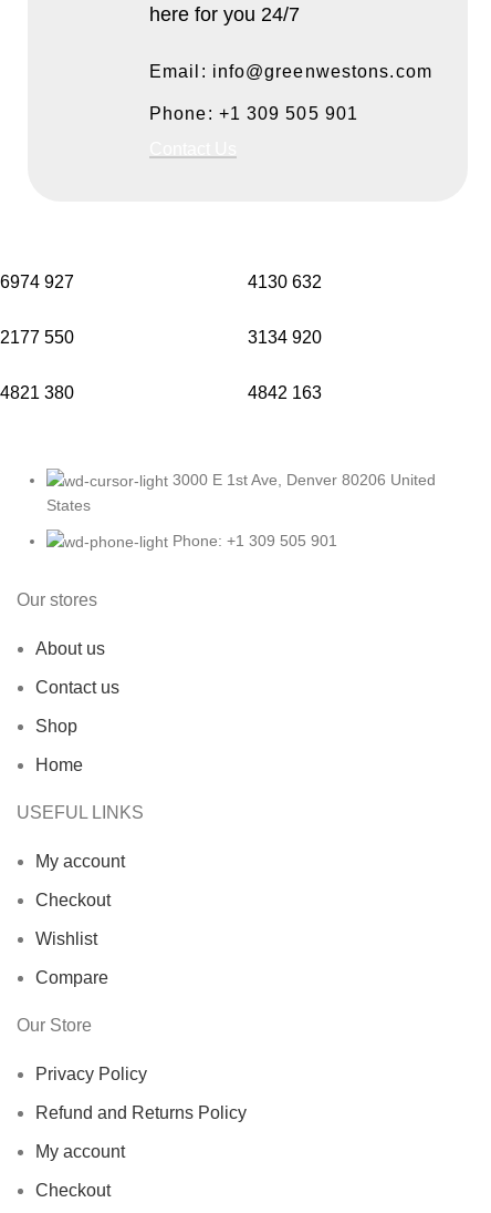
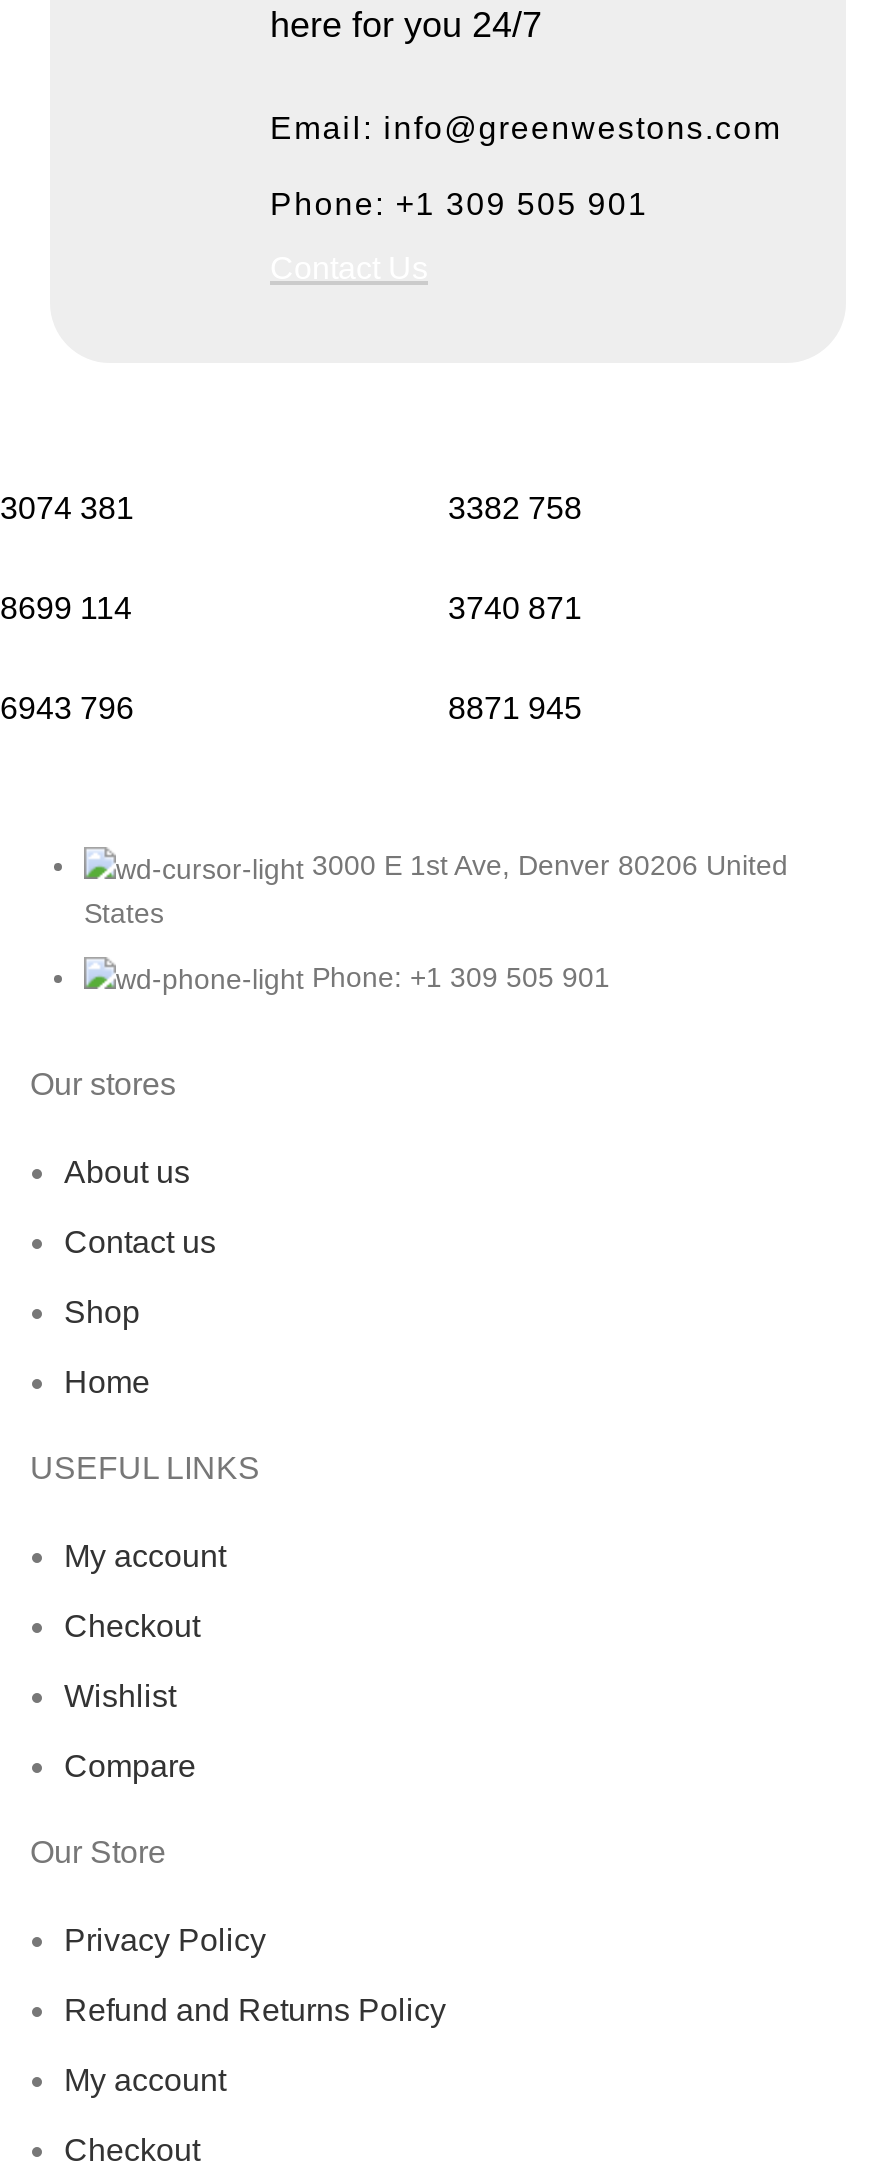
[0,272,74,291] 6974 927 -> [0,491,134,525] 3074 381
[248,272,322,291] 4130 632 -> [448,491,582,525] 3382 758
[0,327,74,346] 2177 550 -> [0,591,132,625] 8699 114
[248,327,322,346] 3134 920 -> [448,591,582,625] 3740 871
[0,383,74,402] 4821 380 -> [0,691,134,725] 6943 796
[248,383,322,402] 4842 163 -> [448,691,582,725] 8871 945

